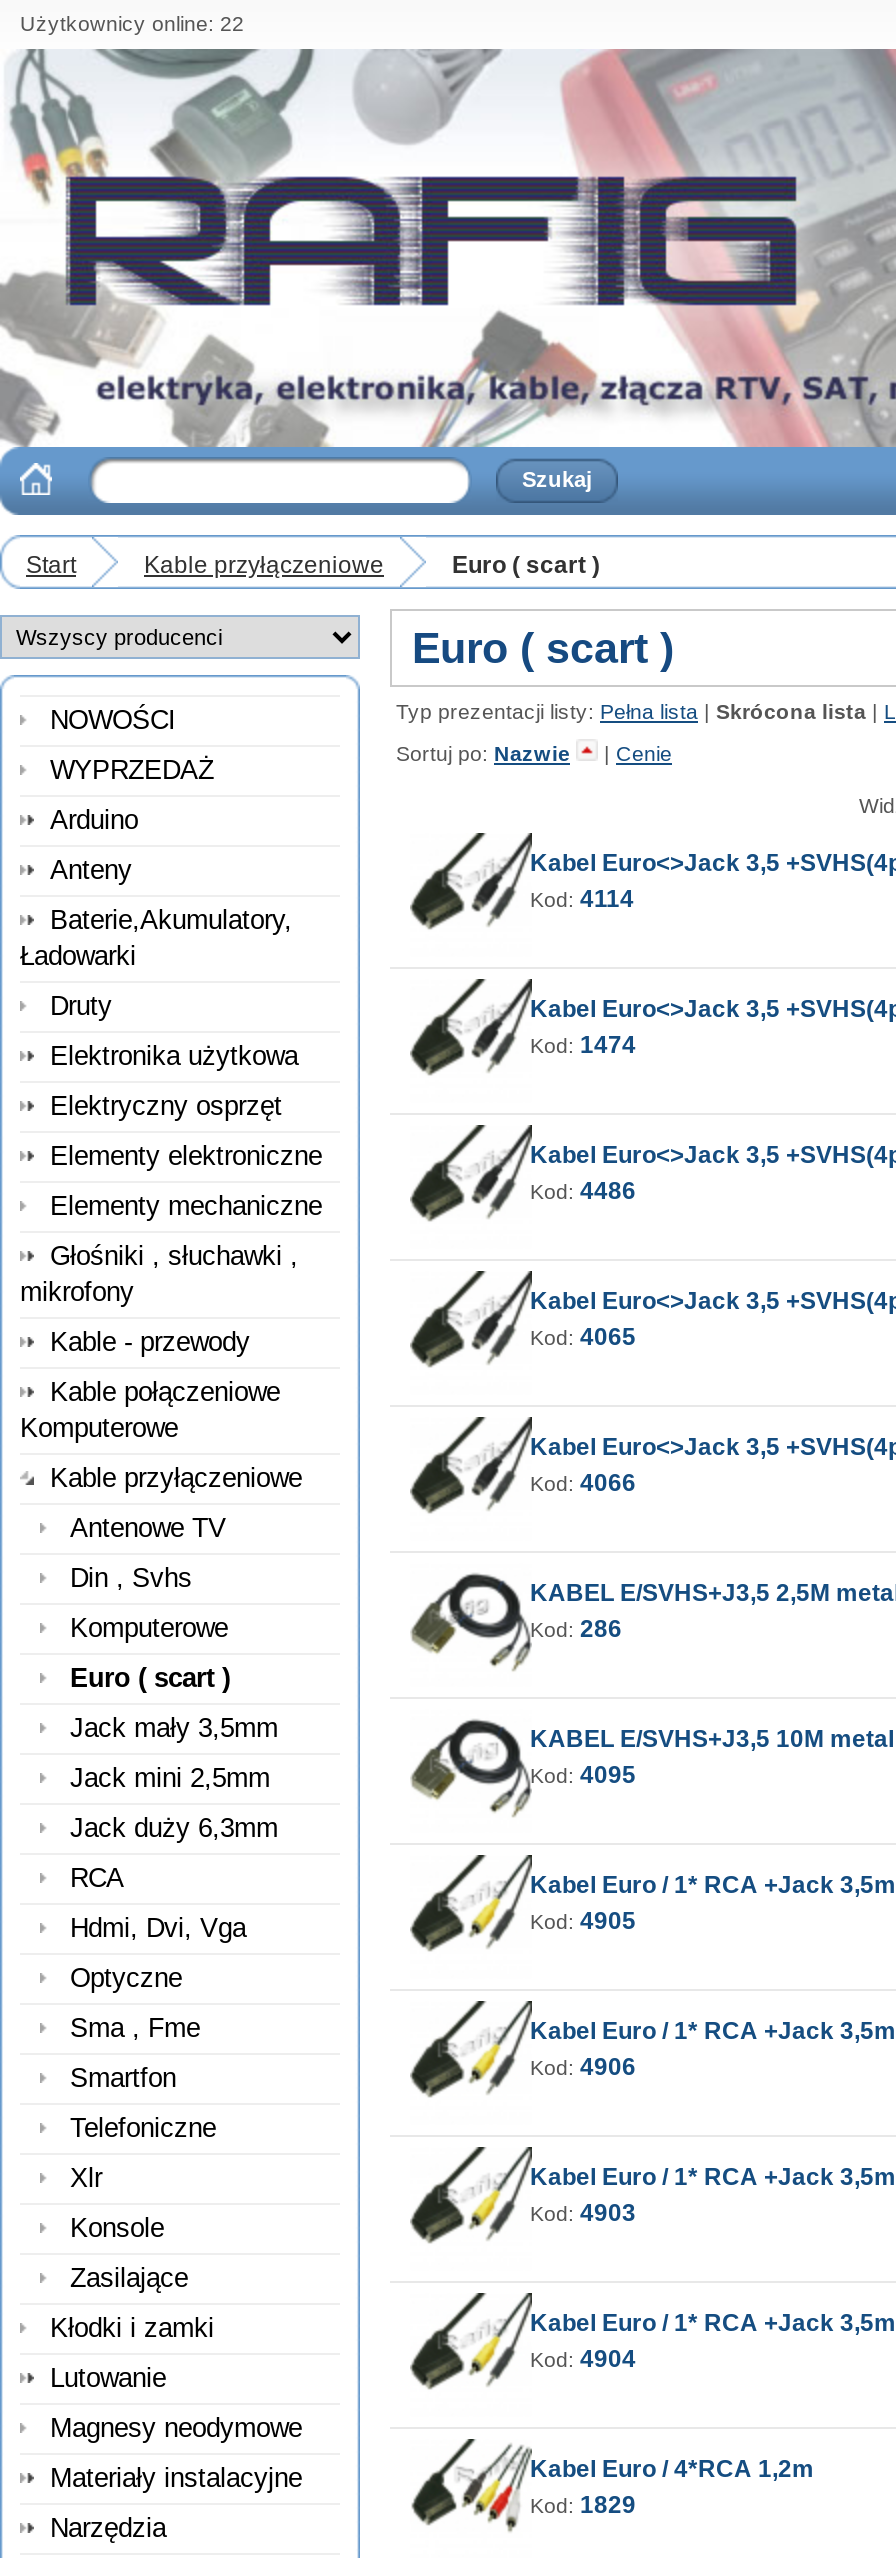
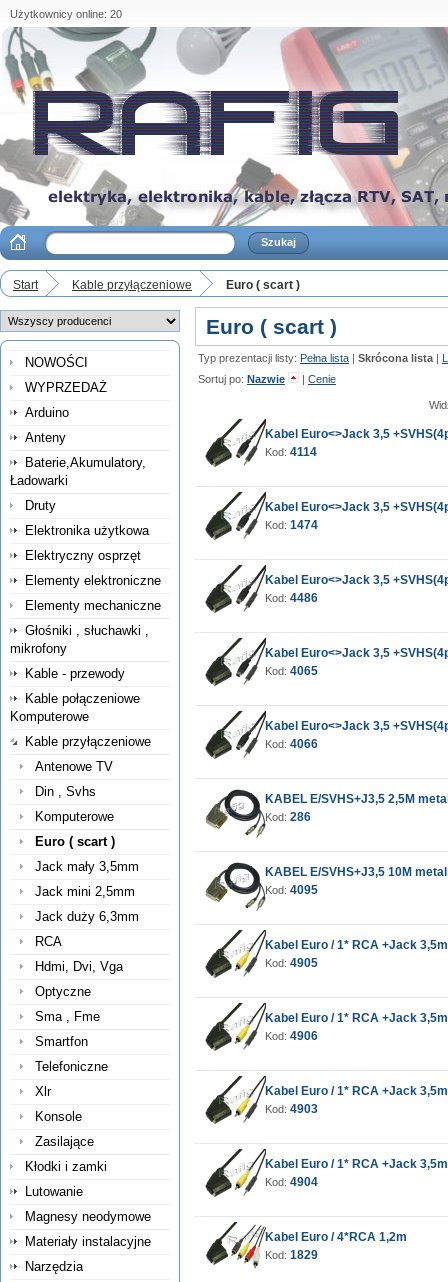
[20,11,244,35] Użytkownicy online: 22 -> [10,8,122,20] Użytkownicy online: 20

